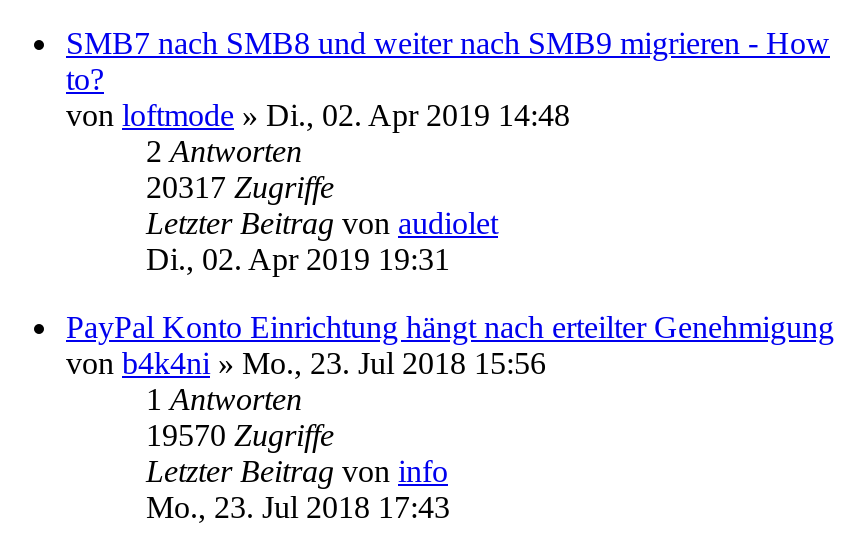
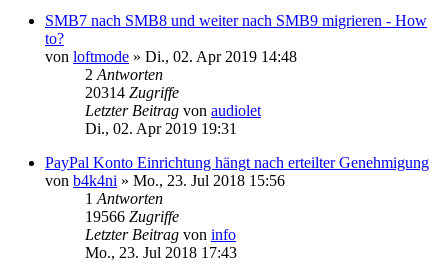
[146,170,334,204] 20317 Zugriffe -> [85,84,179,101] 20314 Zugriffe
[146,418,334,452] 19570 Zugriffe -> [85,208,179,225] 19566 Zugriffe

